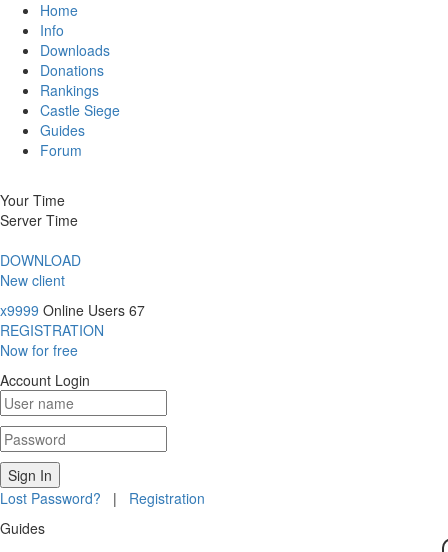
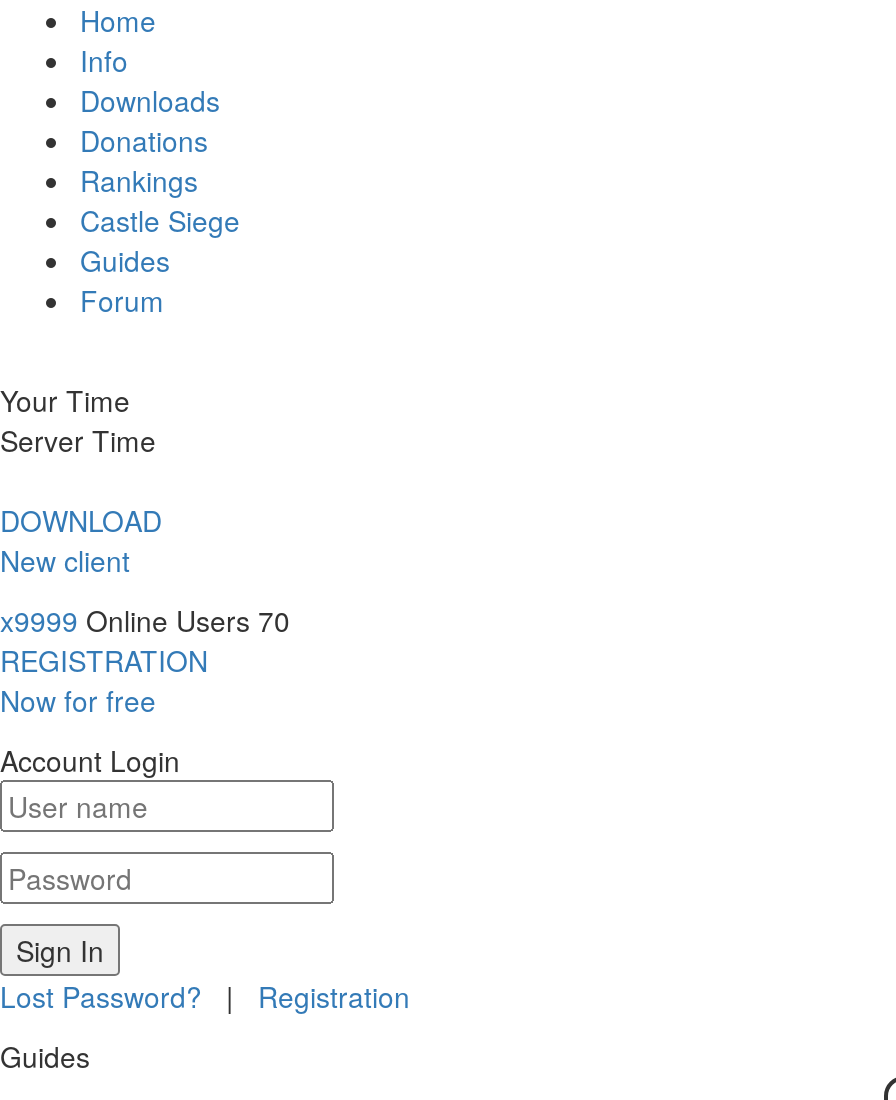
[0,300,145,320] x9999 Online Users 67 -> [0,601,290,641] x9999 Online Users 70

